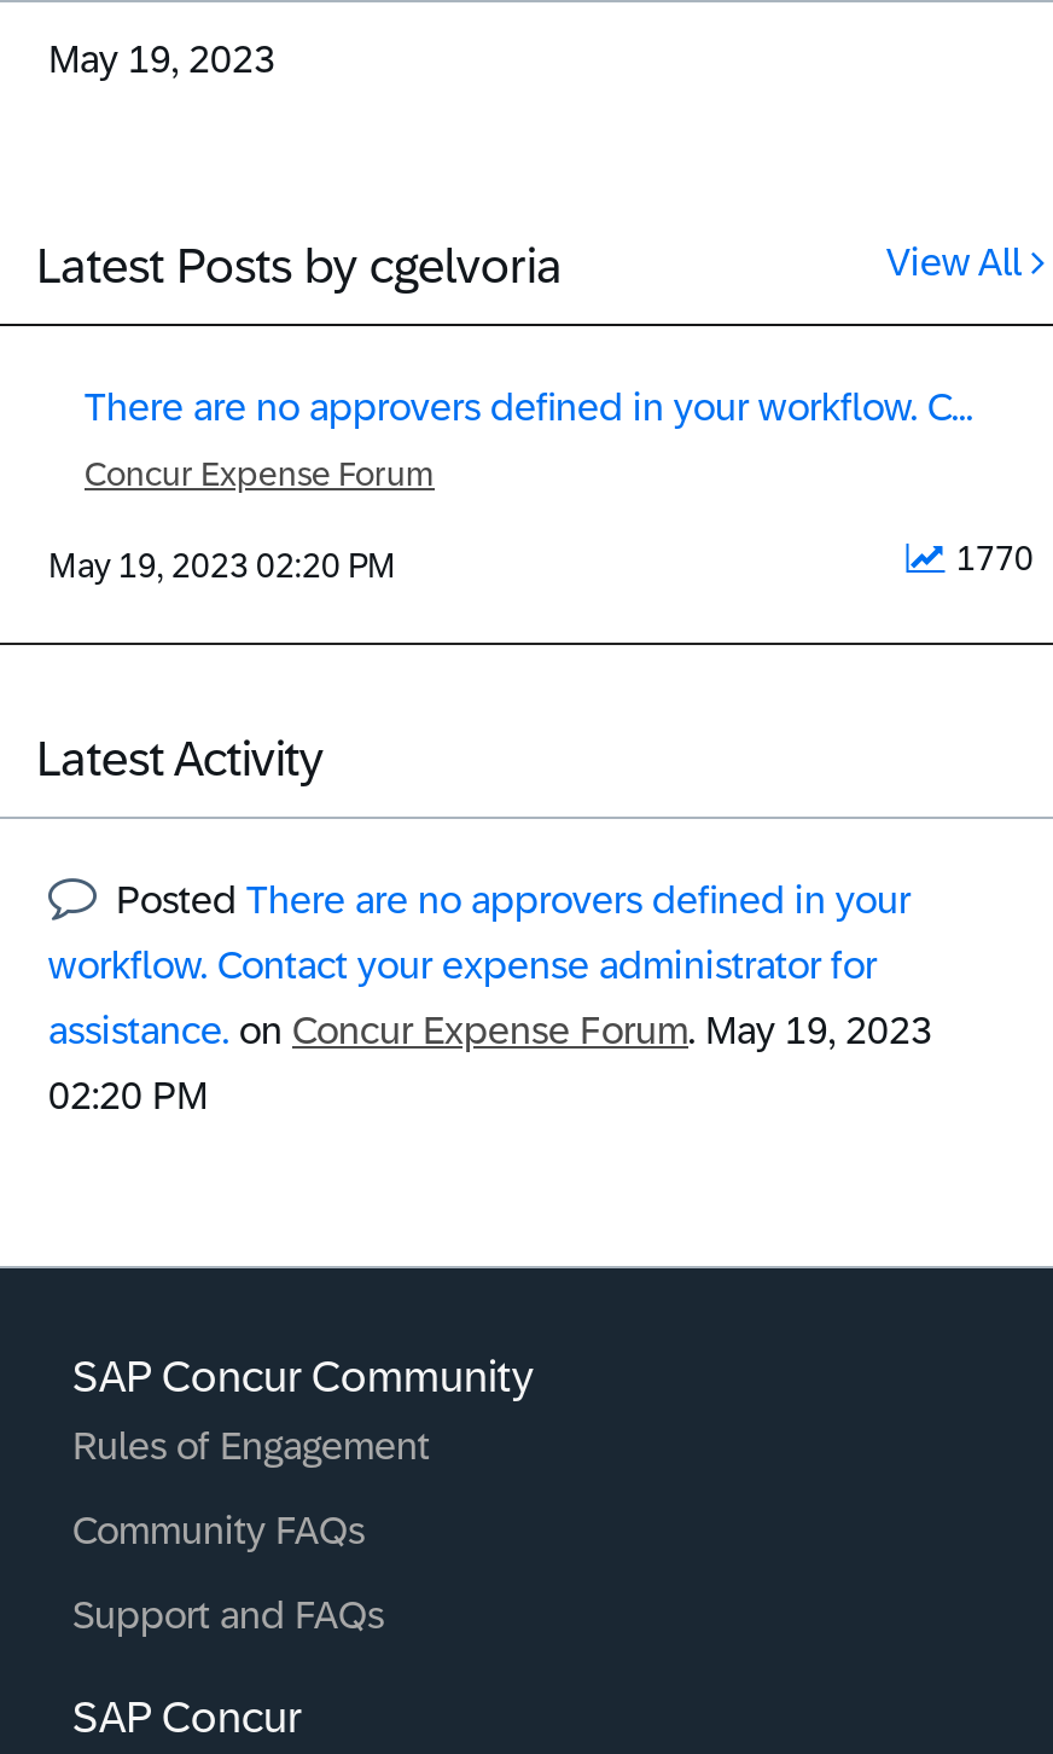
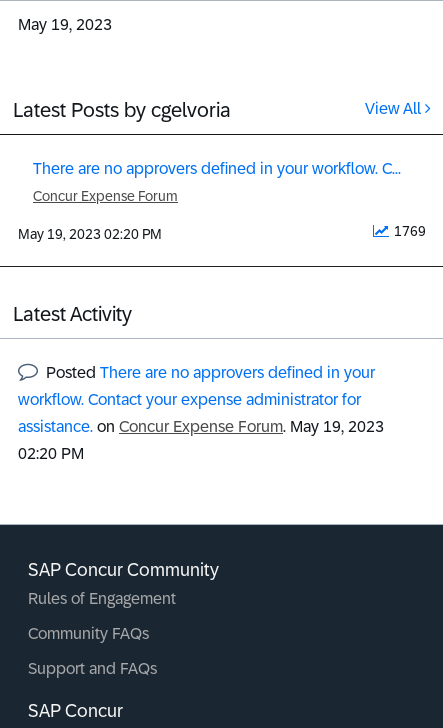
[949,538,1034,577] 1770 -> [391,223,426,239] 1769

